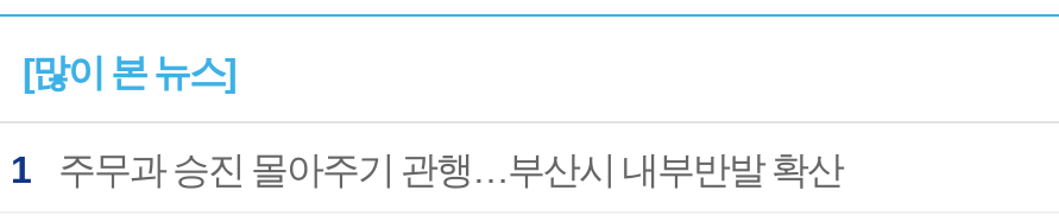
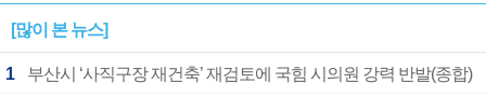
[58,150,843,190] 주무과 승진 몰아주기 관행…부산시 내부반발 확산 -> [27,65,472,83] 부산시 ‘사직구장 재건축’ 재검토에 국힘 시의원 강력 반발(종합)

